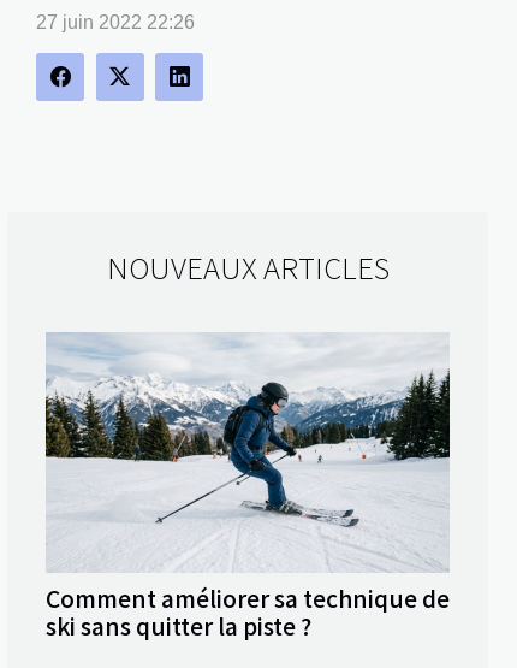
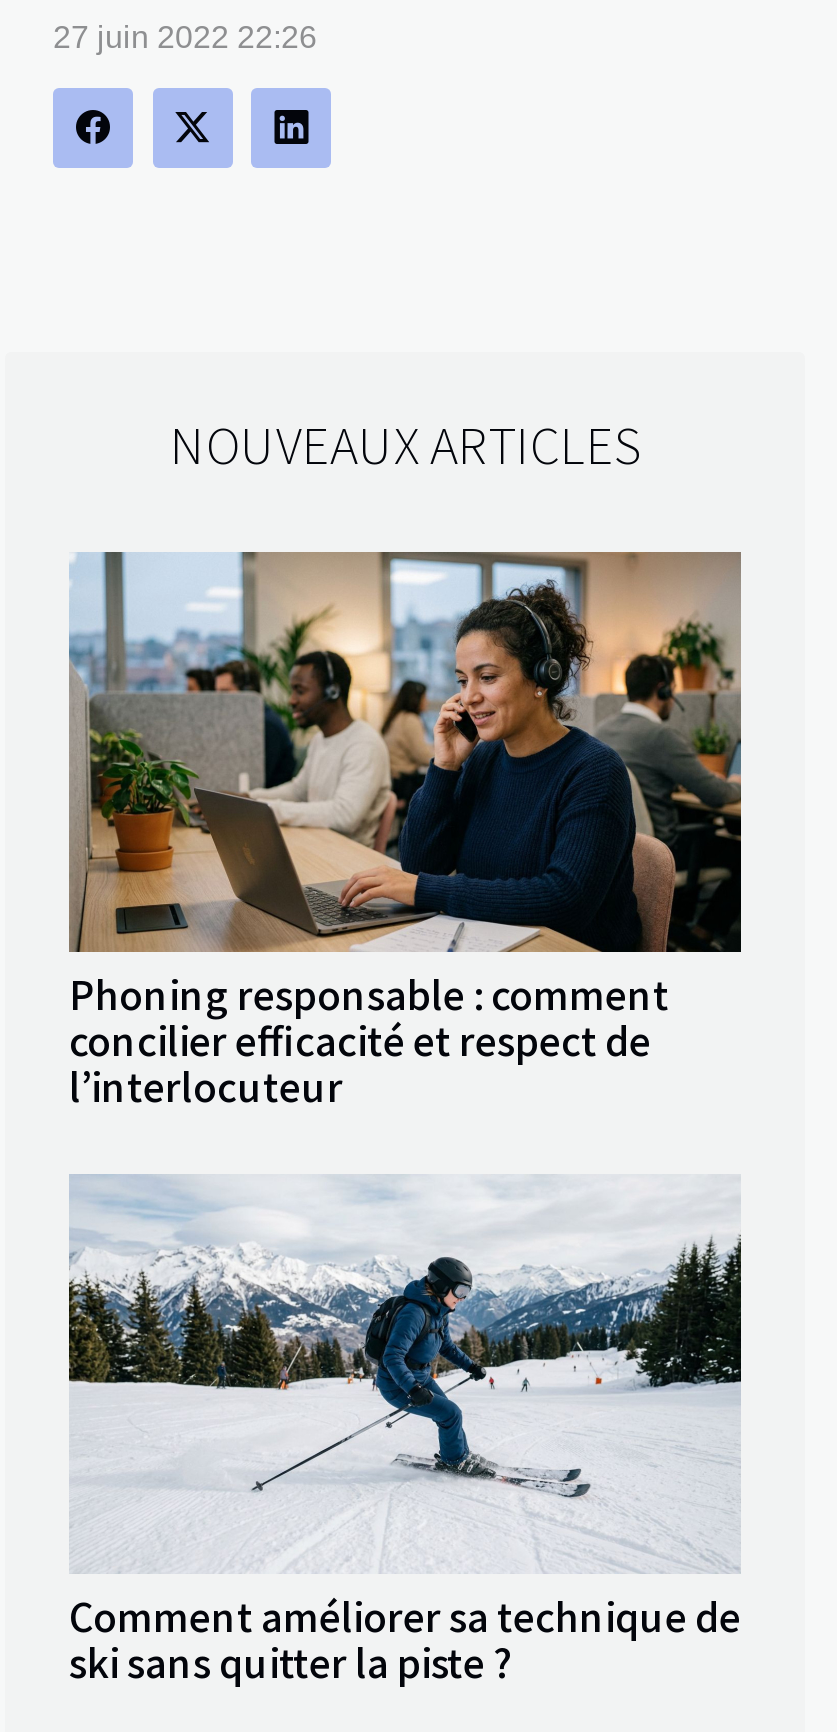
none -> [67,550,743,1115] [image] | Phoning responsable : comment | concilier efficacité et respect de | l’interlocuteur

